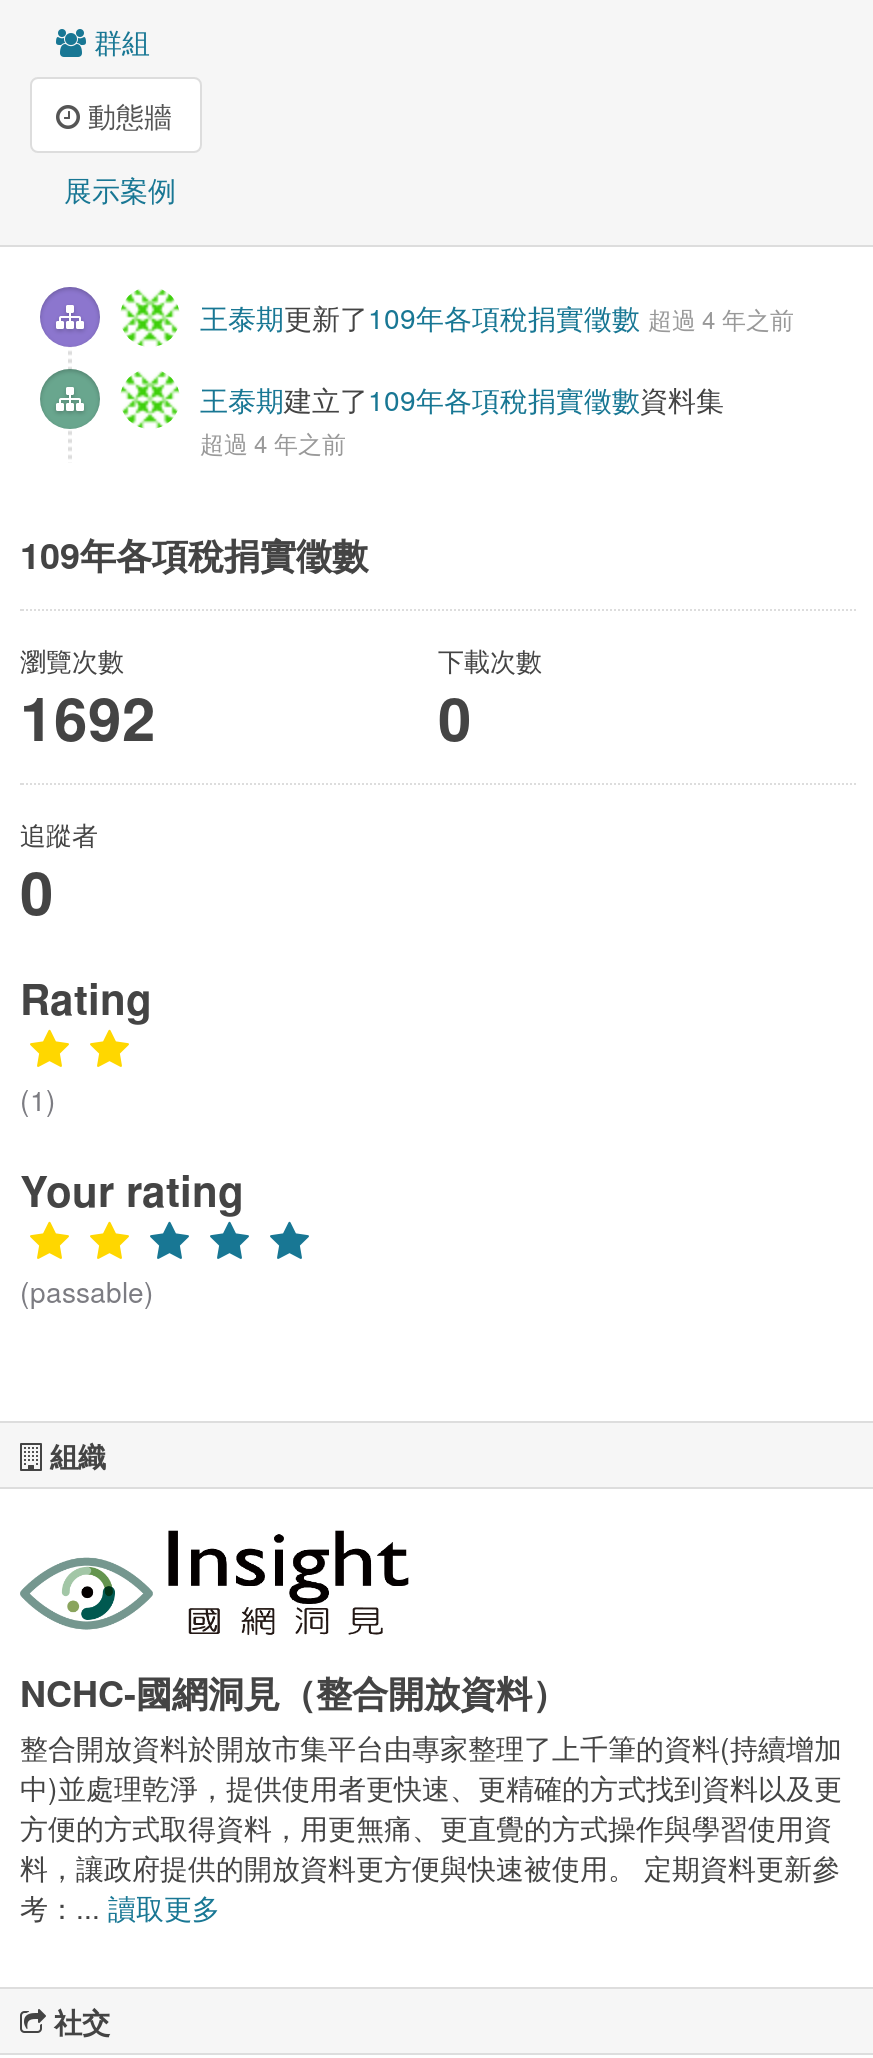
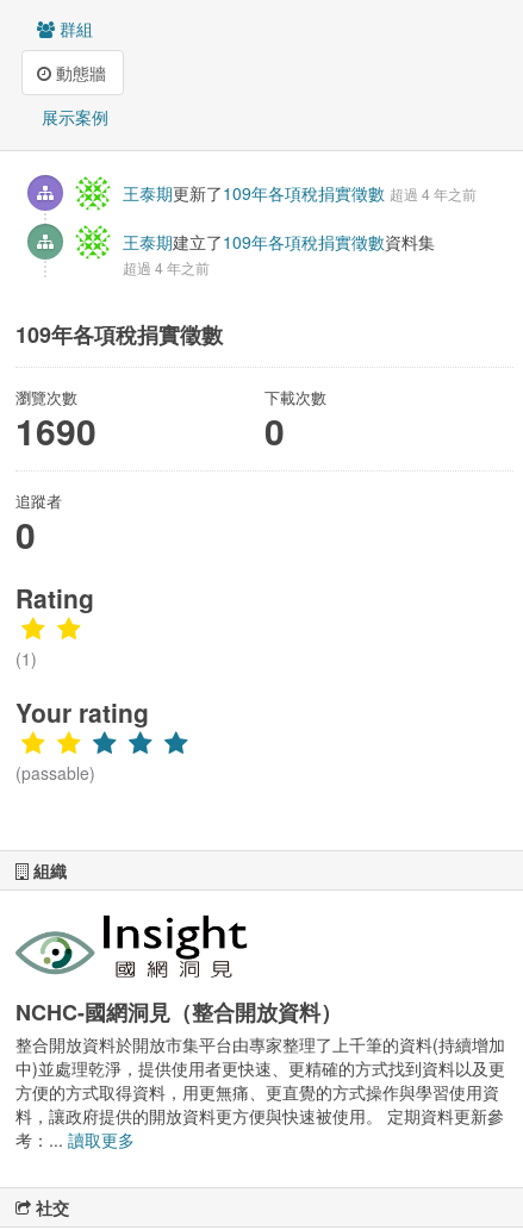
[20,673,156,759] 1692 -> [15,405,96,456] 1690

